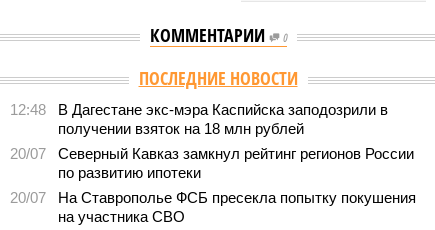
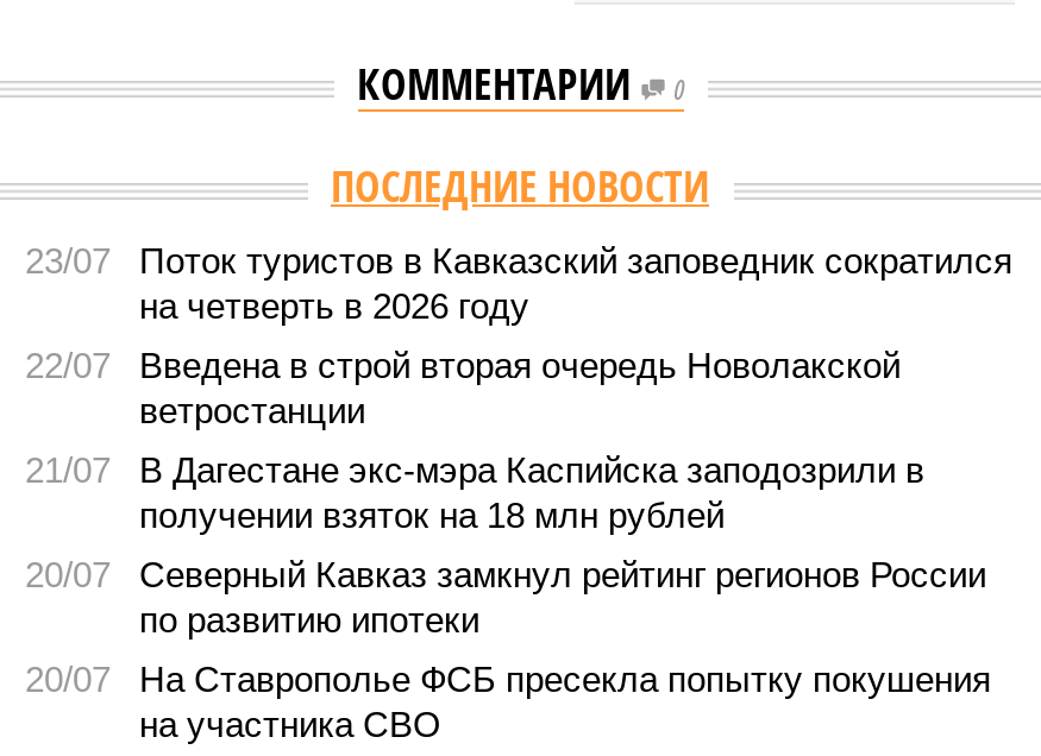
[10,101,46,118] 12:48 -> [25,240,1012,490] 23/07 | Поток туристов в Кавказский заповедник сократился | на четверть в 2026 году | 22/07 | Введена в строй вторая очередь Новолакской | ветростанции | 21/07

